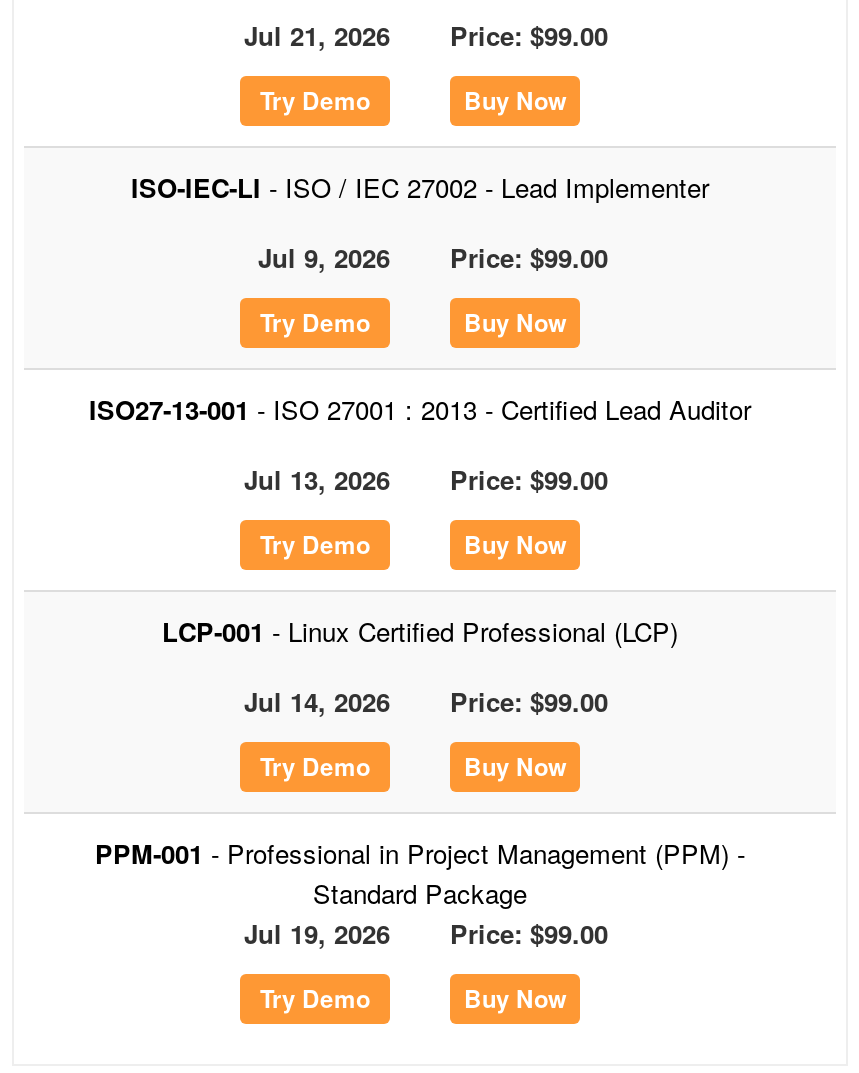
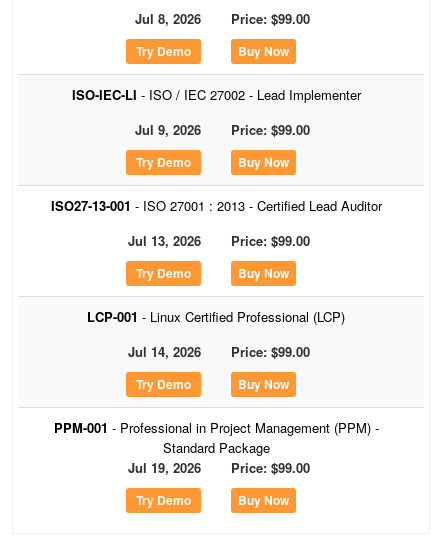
[244,16,608,54] Jul 21, 2026 Price: $99.00 -> [135,9,310,28] Jul 8, 2026 Price: $99.00

